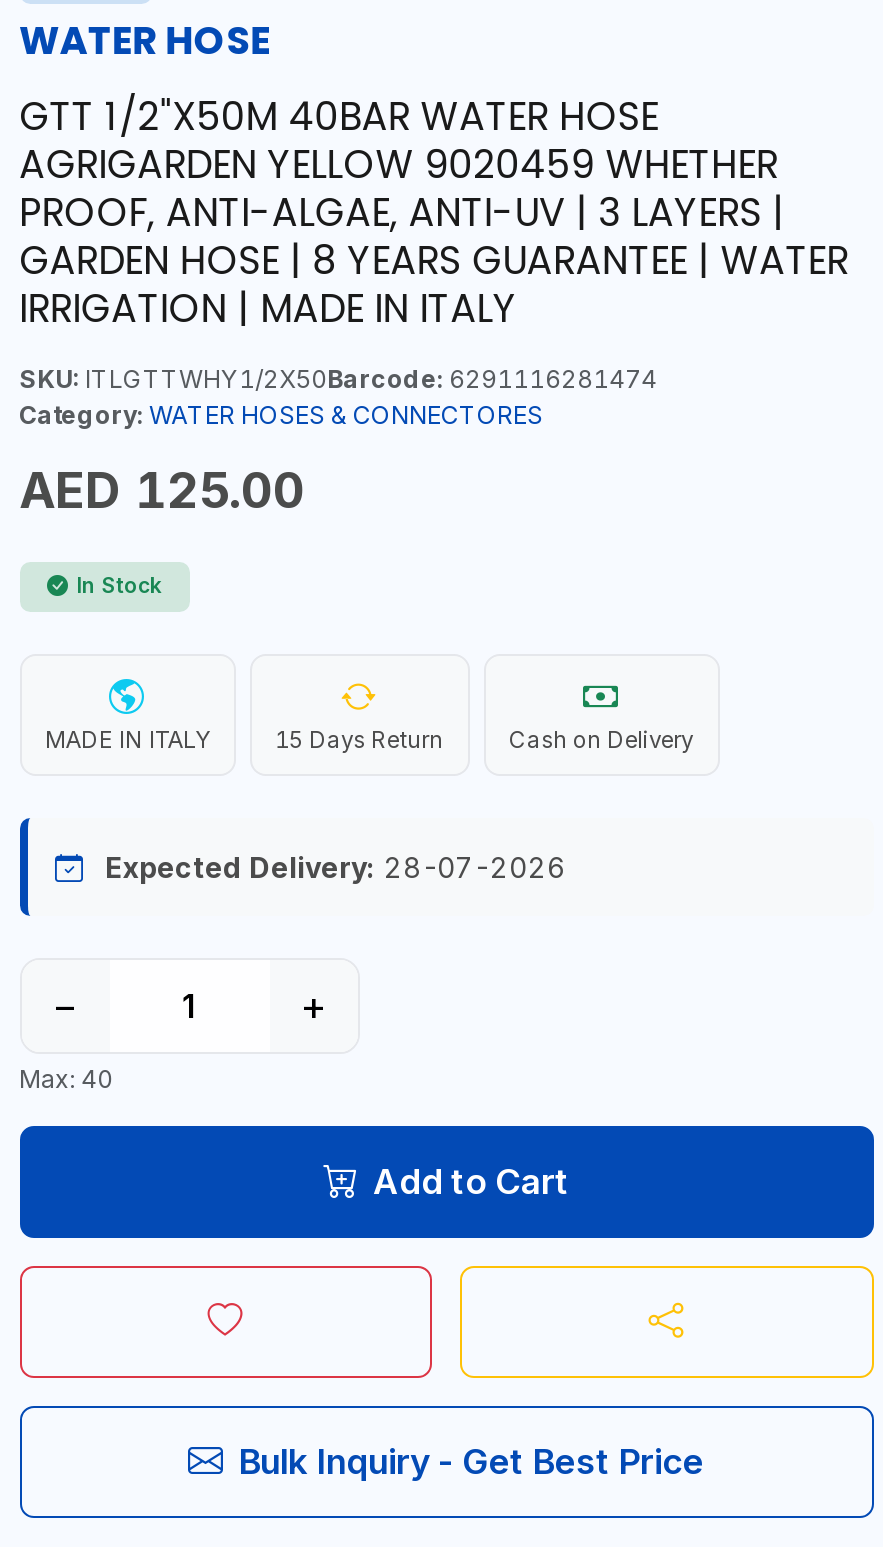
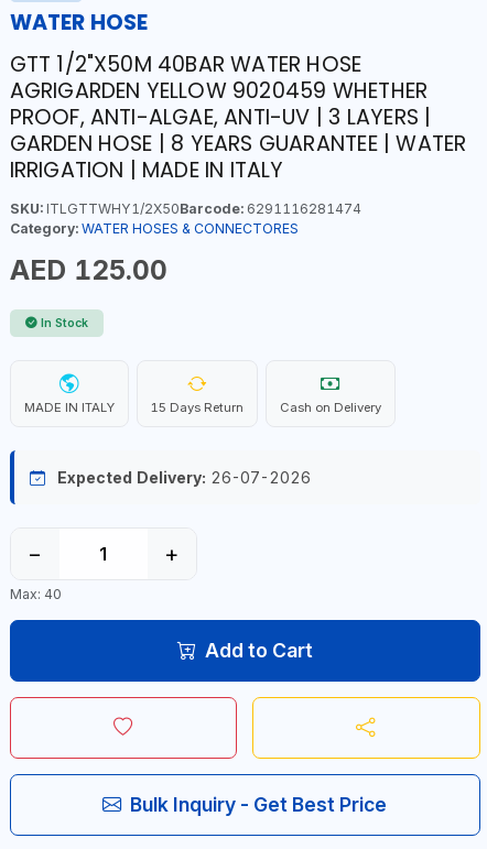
[105,850,565,884] Expected Delivery: 28-07-2026 -> [57,468,310,487] Expected Delivery: 26-07-2026

